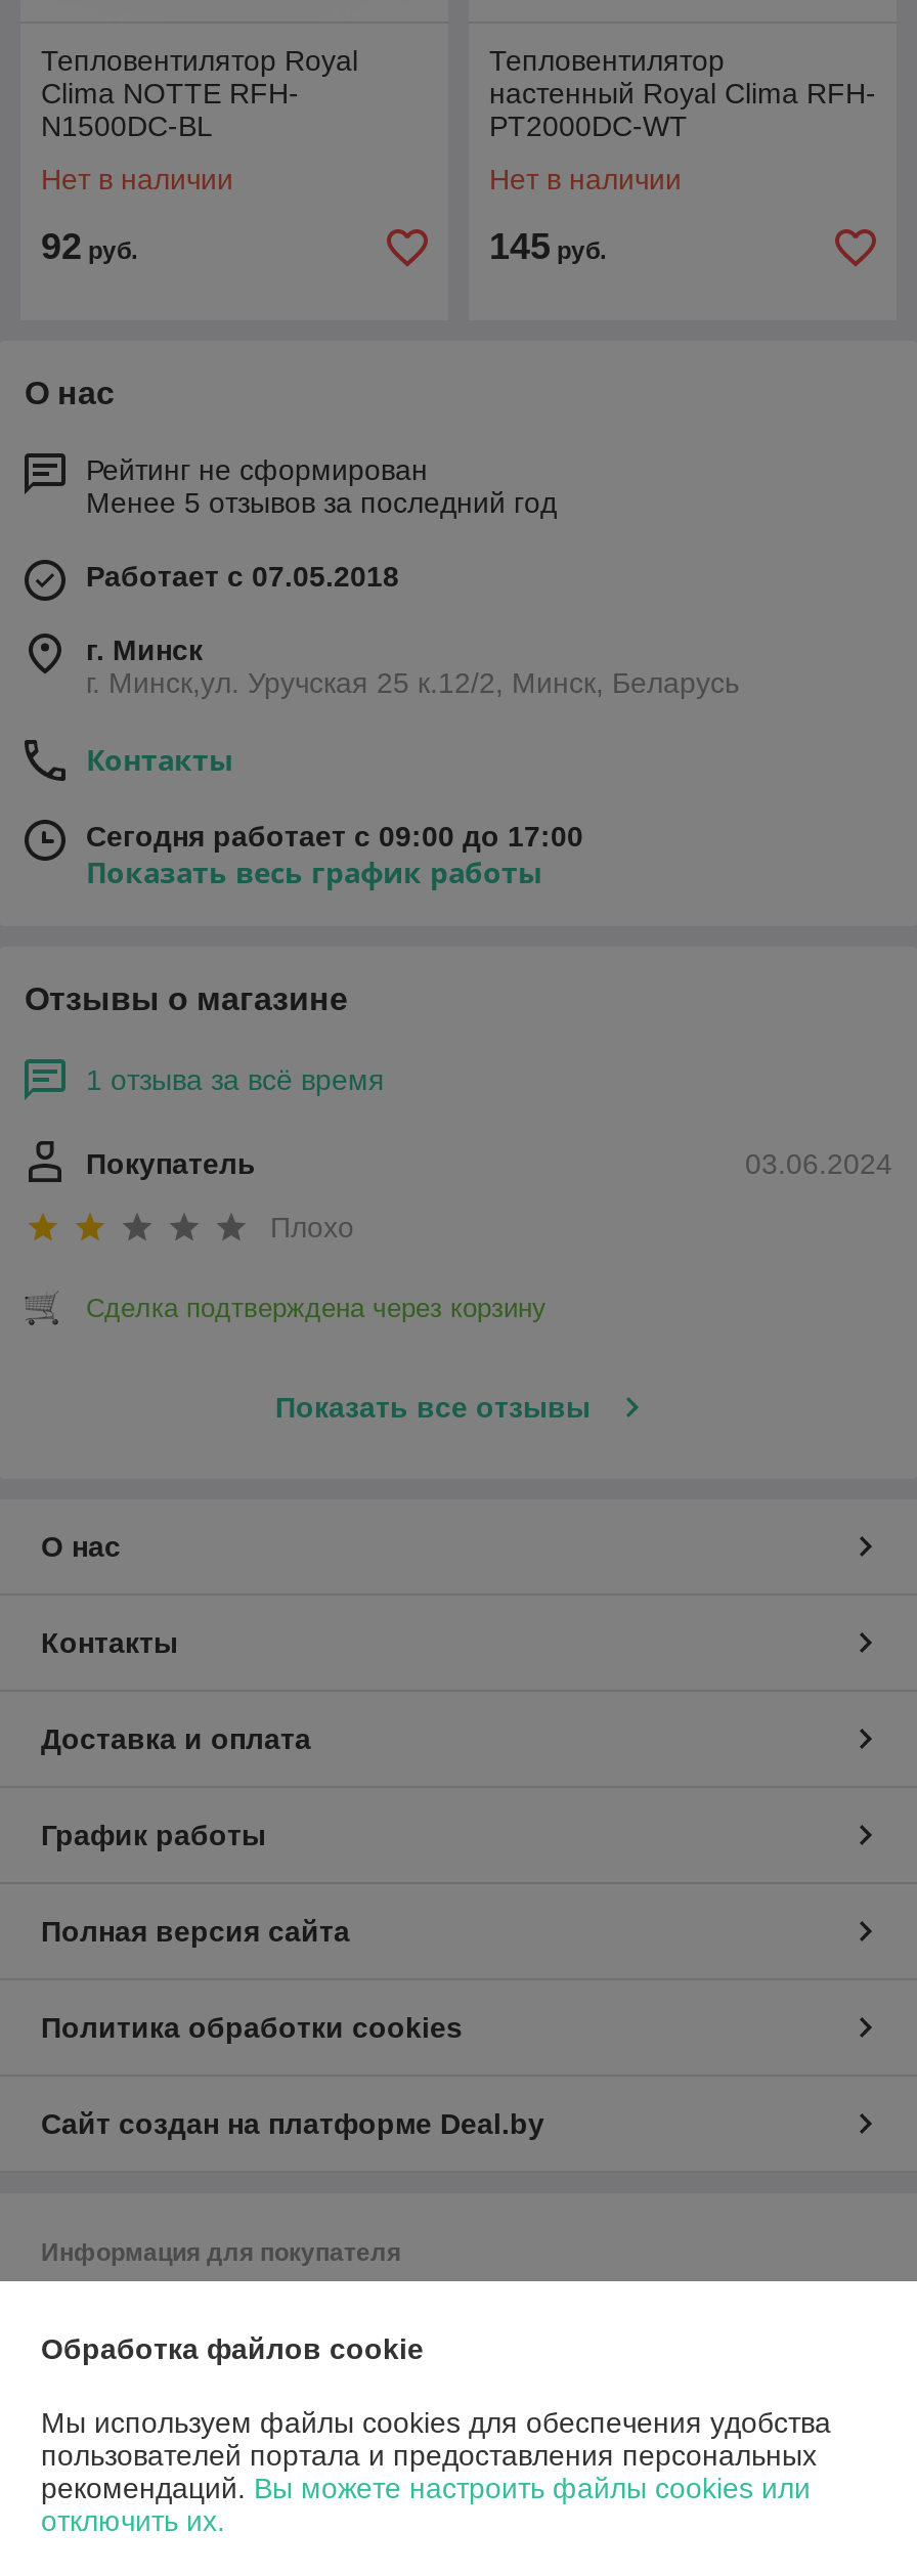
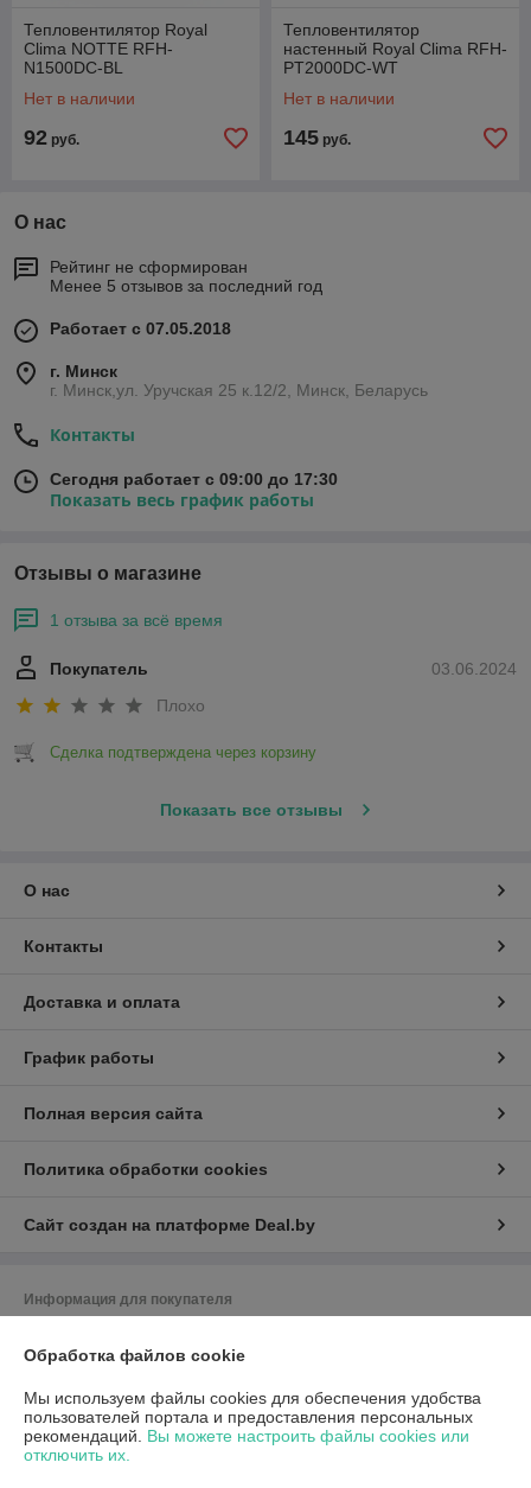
[86,820,583,853] Сегодня работает с 09:00 до 17:00 -> [50,470,338,488] Сегодня работает с 09:00 до 17:30

